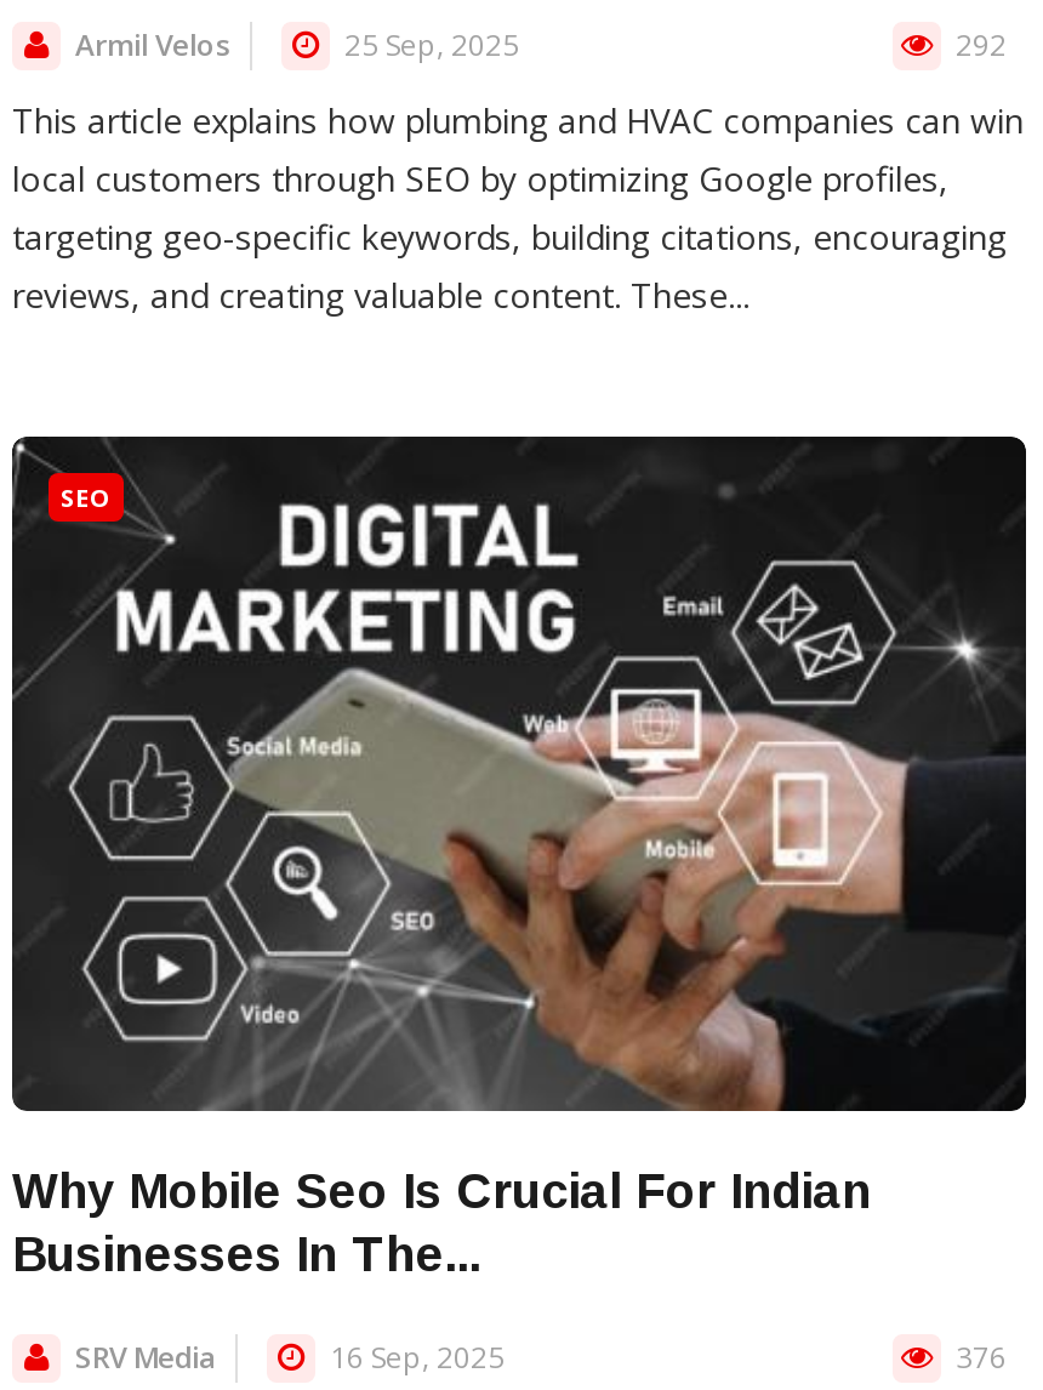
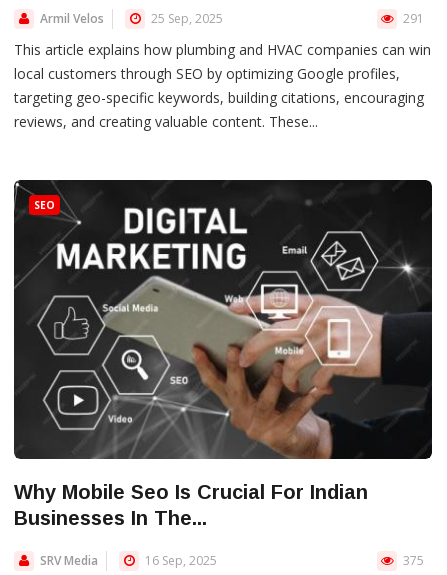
[948,24,1007,65] 292 -> [400,10,424,27] 291
[948,1337,1007,1378] 376 -> [400,552,424,569] 375

